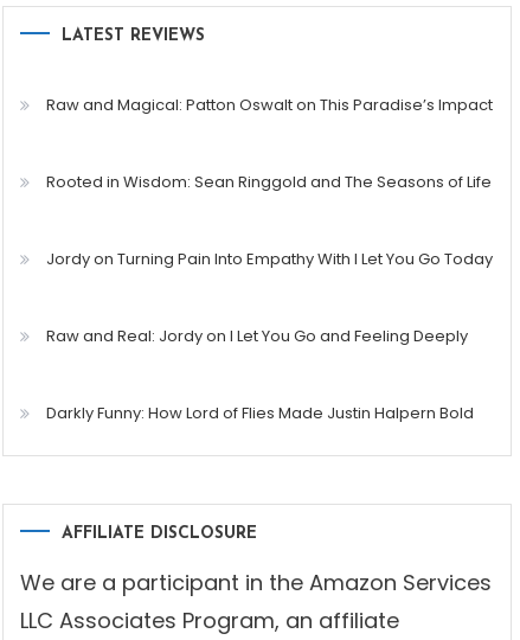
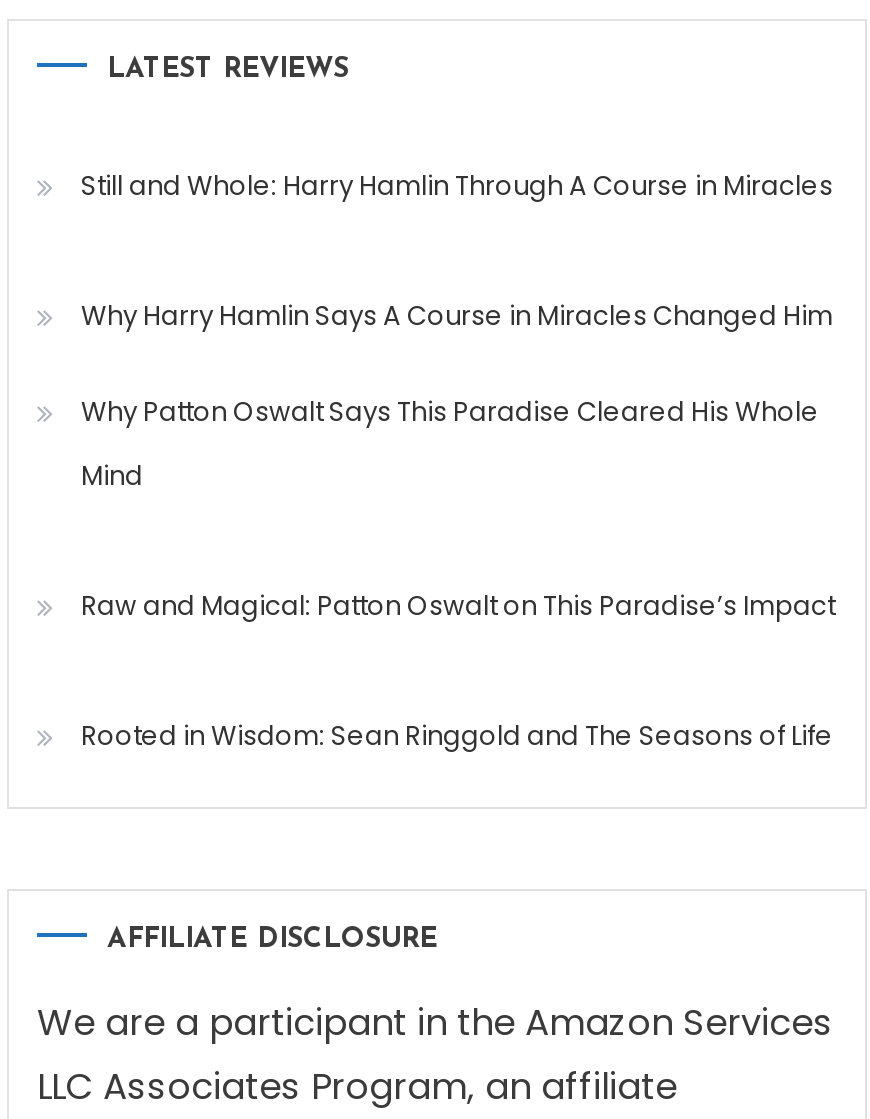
none -> [81,167,833,495] Still and Whole: Harry Hamlin Through A Course in Miracles | Why Harry Hamlin Says A Course in Miracles Changed Him | Why Patton Oswalt Says This Paradise Cleared His Whole | Mind
moved [46,94,493,193] -> [81,587,835,755]: Raw and Magical: Patton Oswalt on This Paradise’s Impact | Rooted in Wisdom: Sean Ringgold and The Seasons of Life
[46,248,493,424] Jordy on Turning Pain Into Empathy With I Let You Go Today | Raw and Real: Jordy on I Let You Go and Feeling Deeply | Darkly Funny: How Lord of Flies Made Justin Halpern Bold -> none

